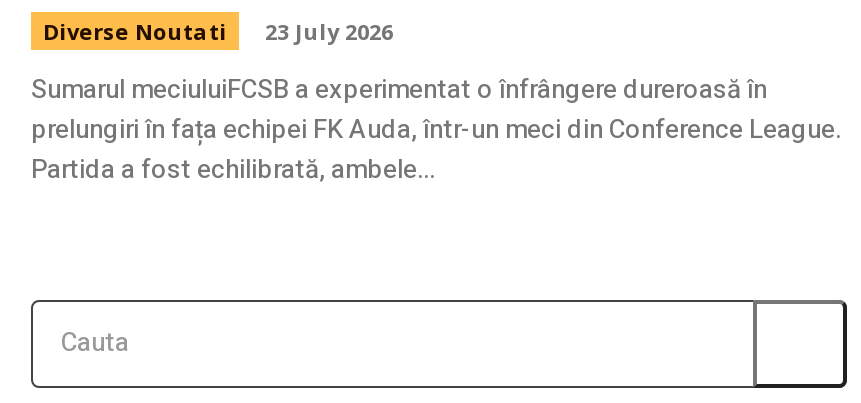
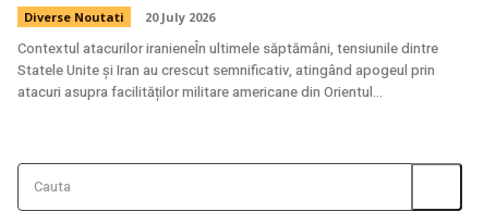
[43,16,393,46] Diverse Noutati 23 July 2026 -> [24,9,215,25] Diverse Noutati 20 July 2026
[31,70,841,188] Sumarul meciuluiFCSB a experimentat o înfrângere dureroasă în | prelungiri în fața echipei FK Auda, într-un meci din Conference League. | Partida a fost echilibrată, ambele... -> [17,38,438,102] Contextul atacurilor iranieneÎn ultimele săptămâni, tensiunile dintre | Statele Unite și Iran au crescut semnificativ, atingând apogeul prin | atacuri asupra facilităților militare americane din Orientul...

